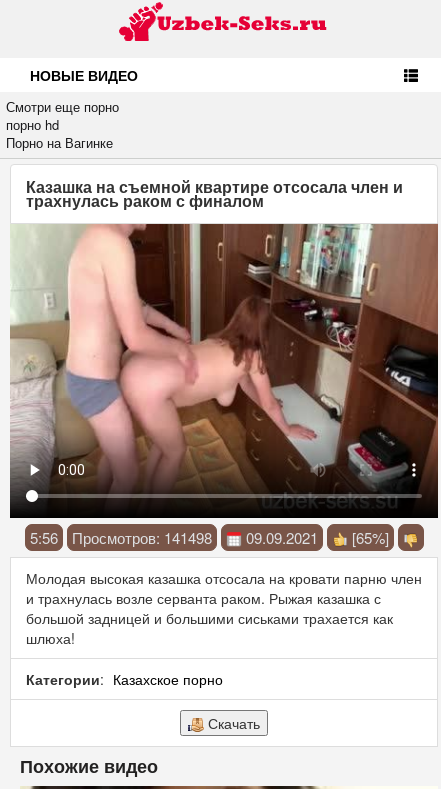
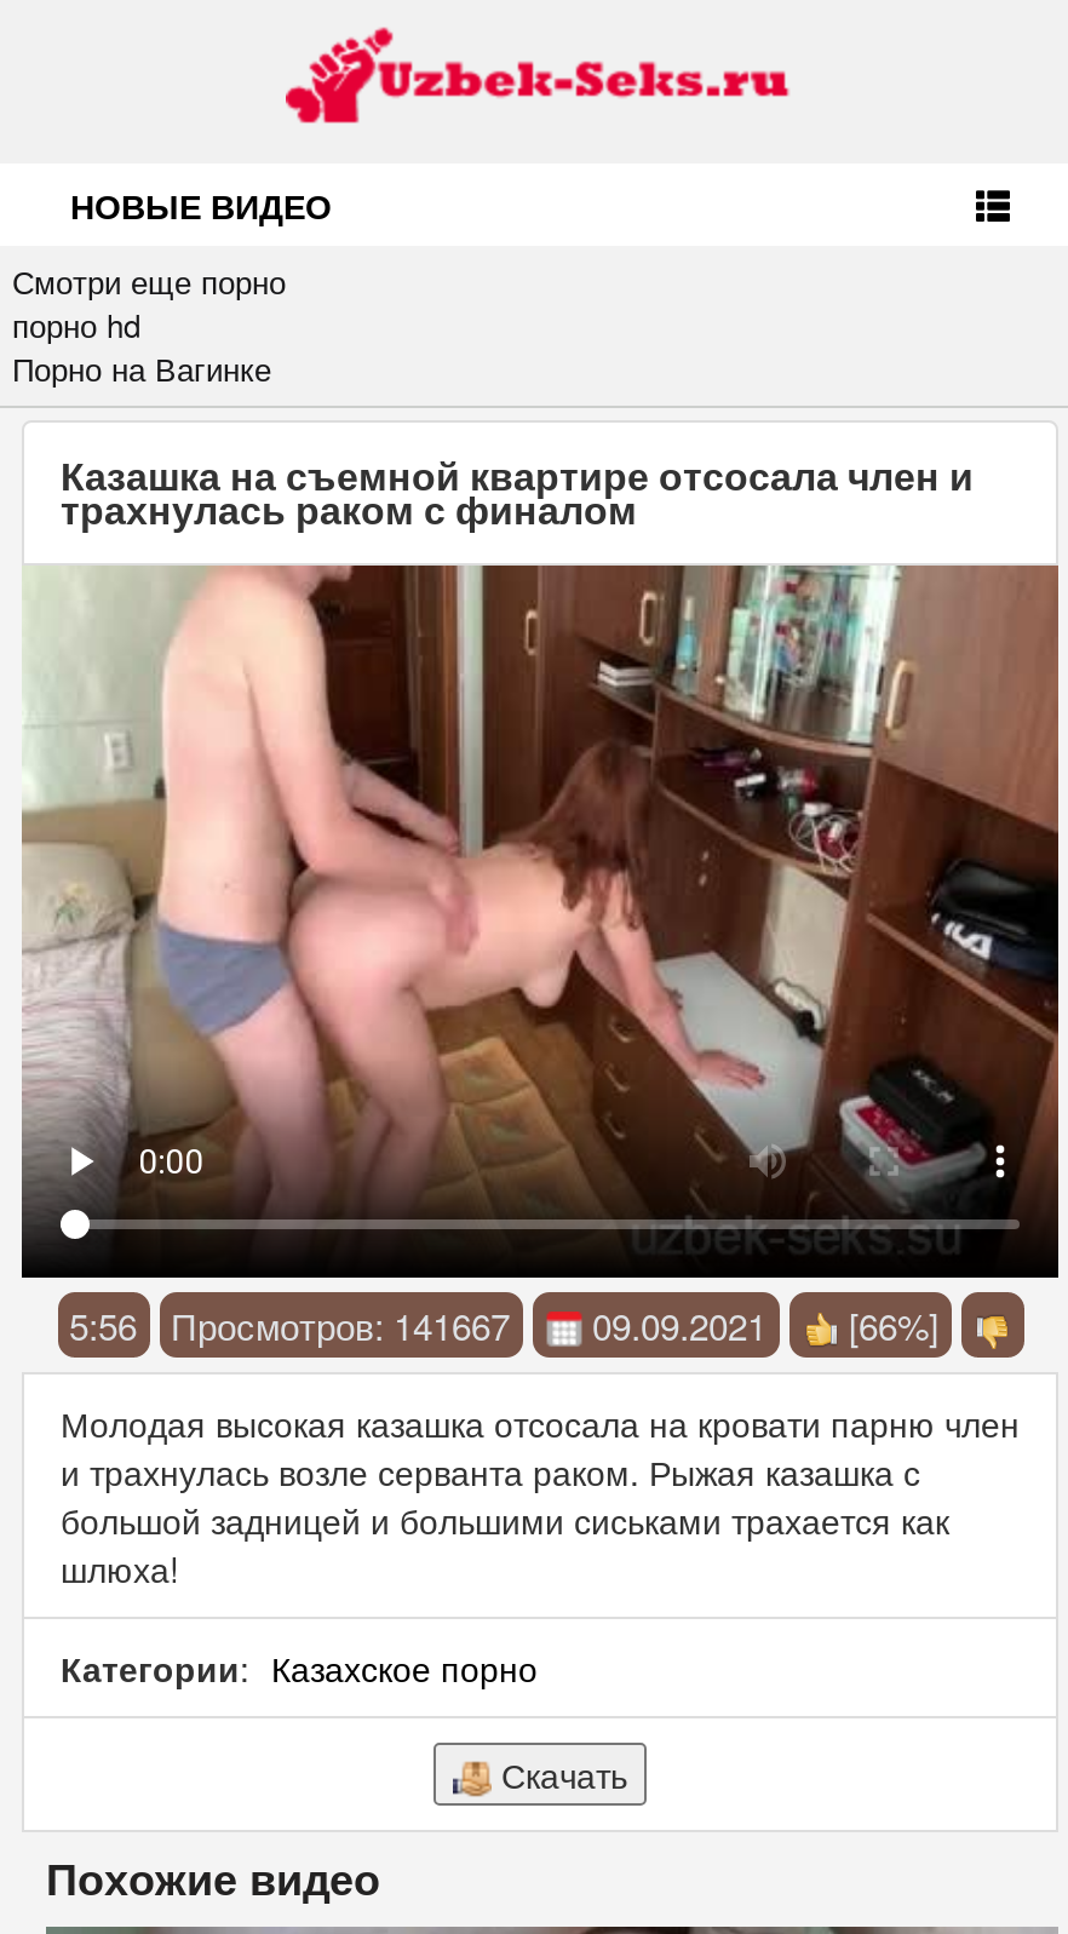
[71,527,211,548] Просмотров: 141498 -> [171,1299,510,1350] Просмотров: 141667
[347,527,388,548] [65%] -> [839,1299,938,1350] [66%]

